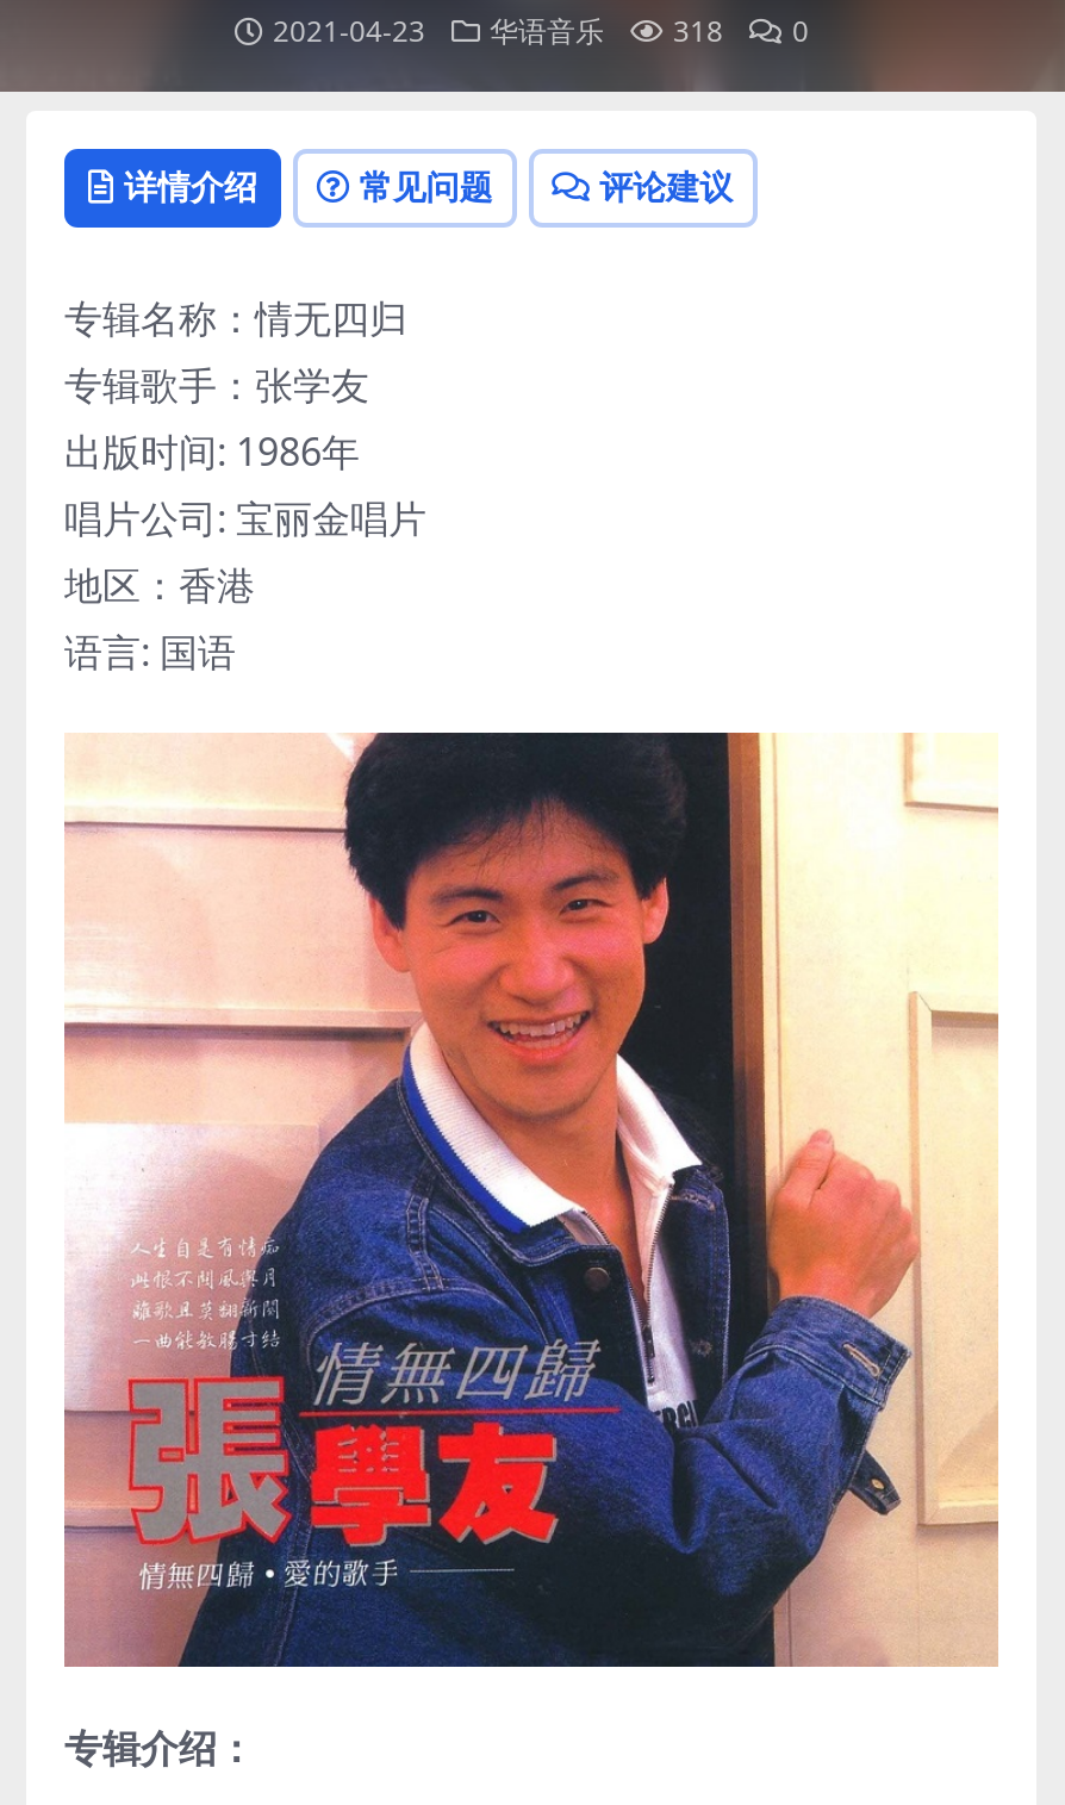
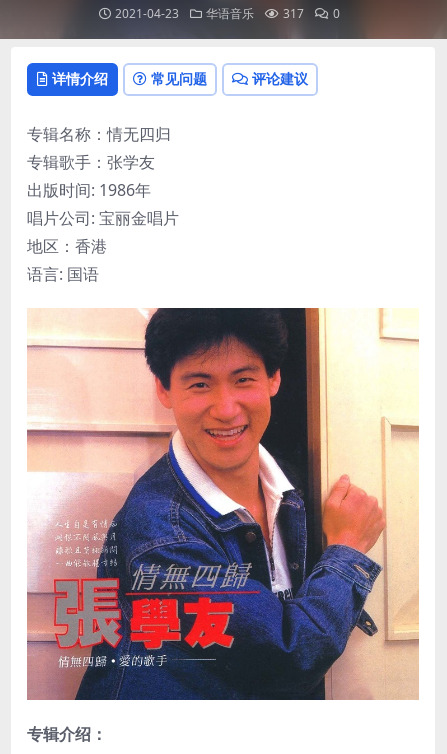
[273,11,809,51] 2021-04-23 华语音乐 318 0 -> [114,5,339,22] 2021-04-23 华语音乐 317 0

